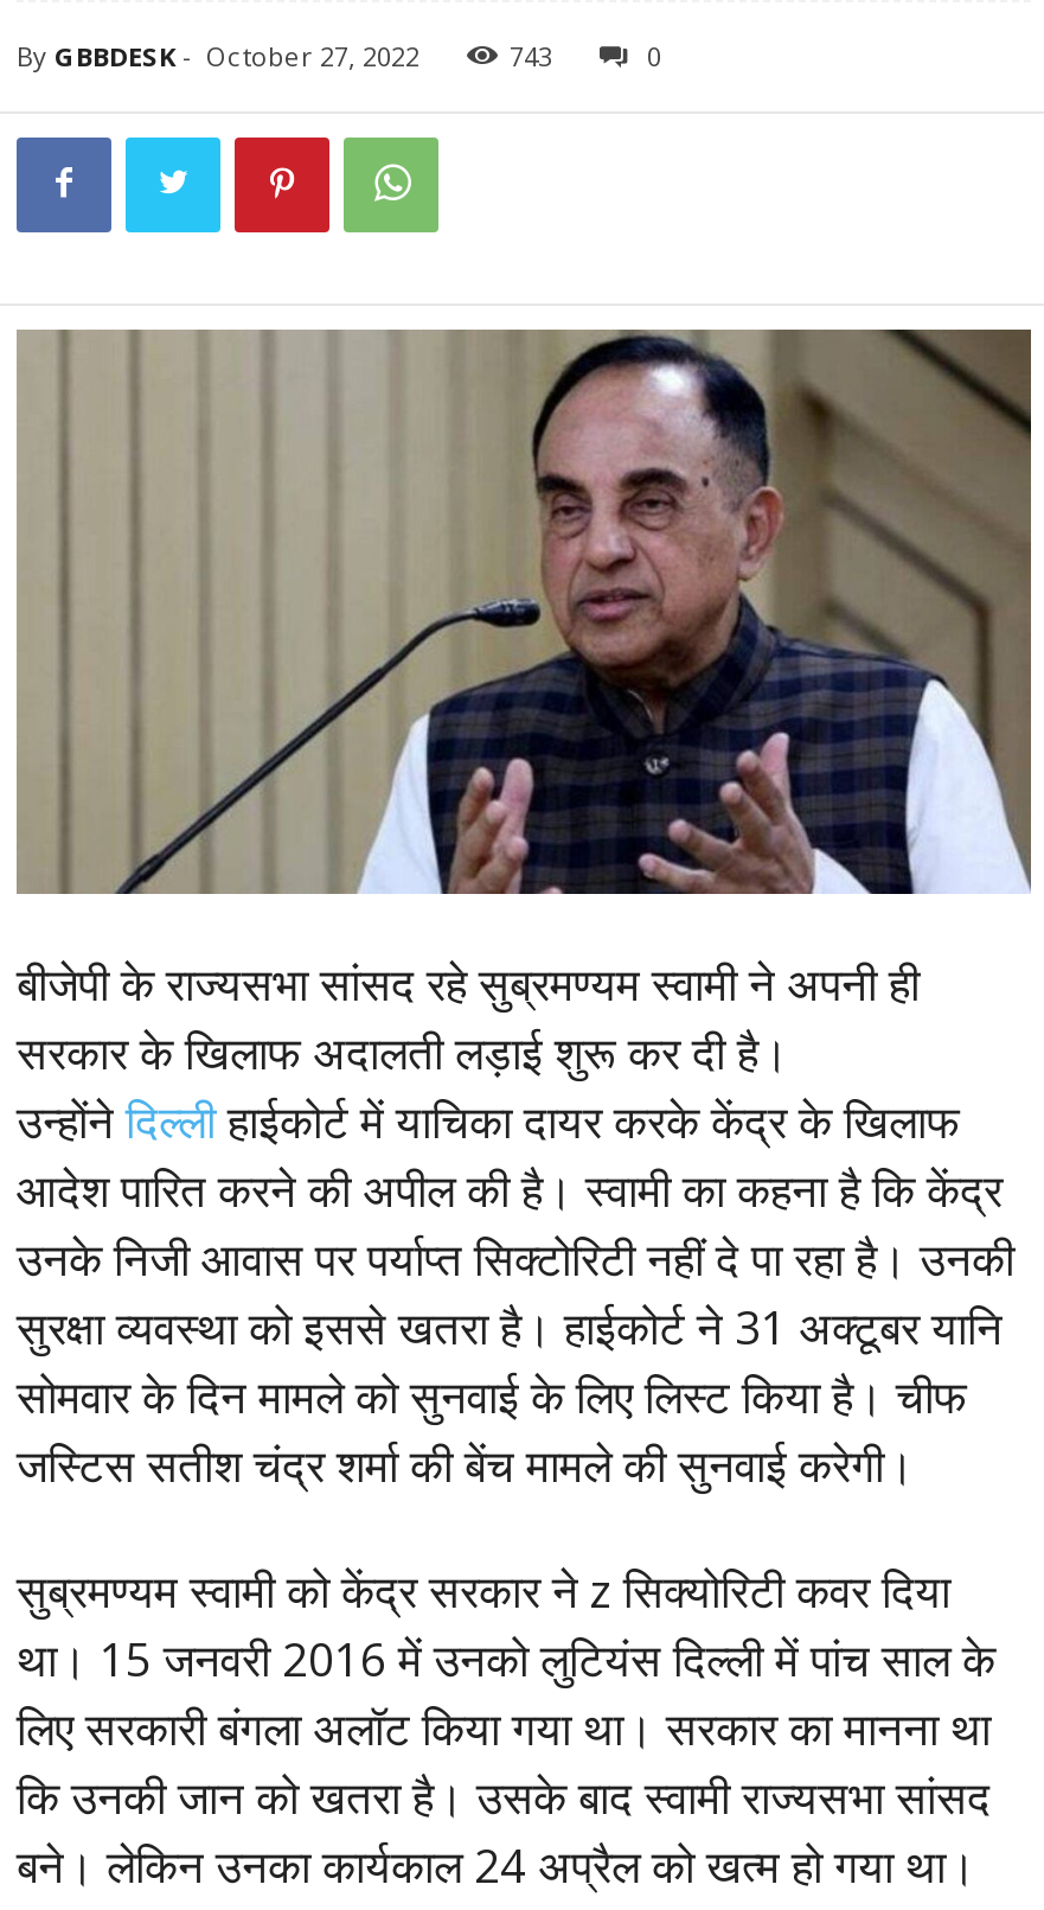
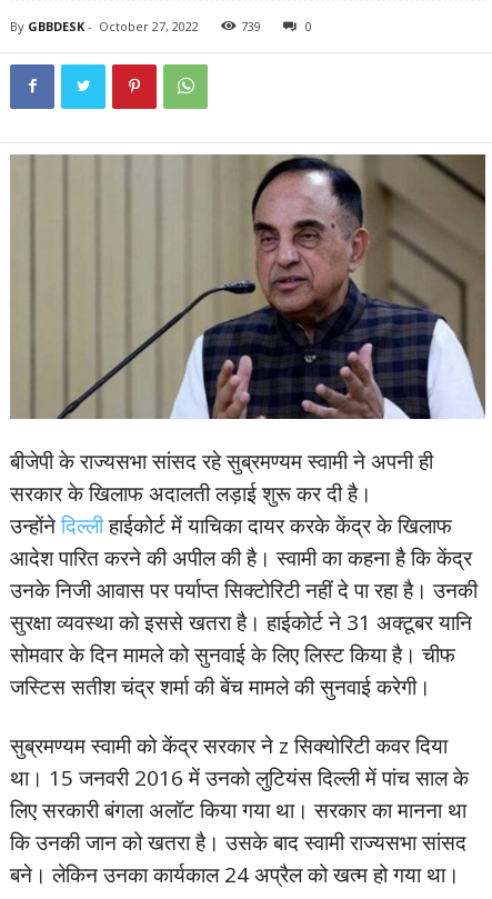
[510,38,552,74] 743 -> [241,18,261,34] 739

